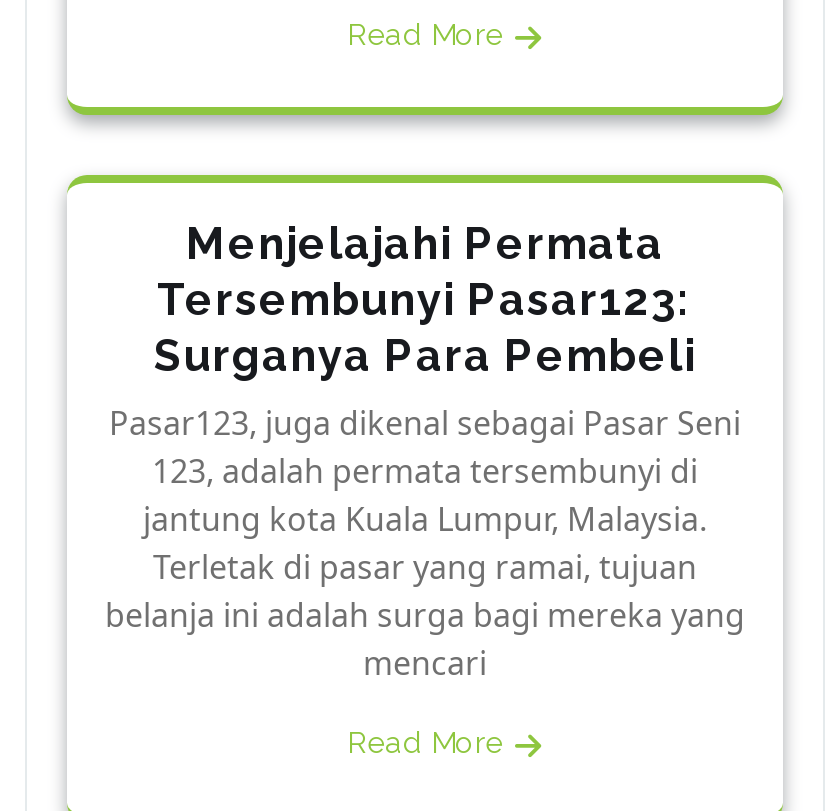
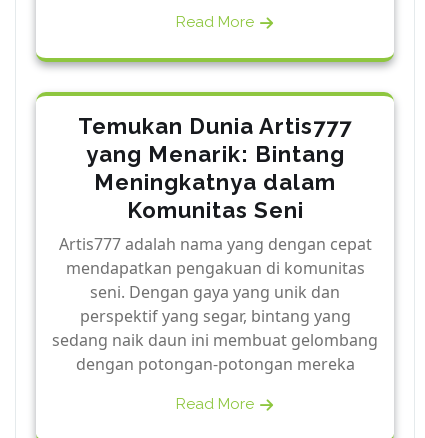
[105,217,745,685] Menjelajahi Permata | Tersembunyi Pasar123: | Surganya Para Pembeli | Pasar123, juga dikenal sebagai Pasar Seni | 123, adalah permata tersembunyi di | jantung kota Kuala Lumpur, Malaysia. | Terletak di pasar yang ramai, tujuan | belanja ini adalah surga bagi mereka yang | mencari -> [52,113,378,375] Temukan Dunia Artis777 | yang Menarik: Bintang | Meningkatnya dalam | Komunitas Seni | Artis777 adalah nama yang dengan cepat | mendapatkan pengakuan di komunitas | seni. Dengan gaya yang unik dan | perspektif yang segar, bintang yang | sedang naik daun ini membuat gelombang | dengan potongan-potongan mereka

